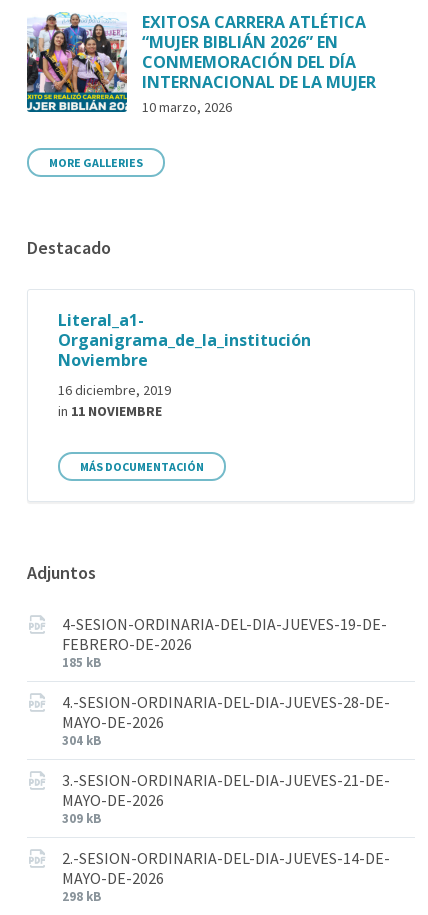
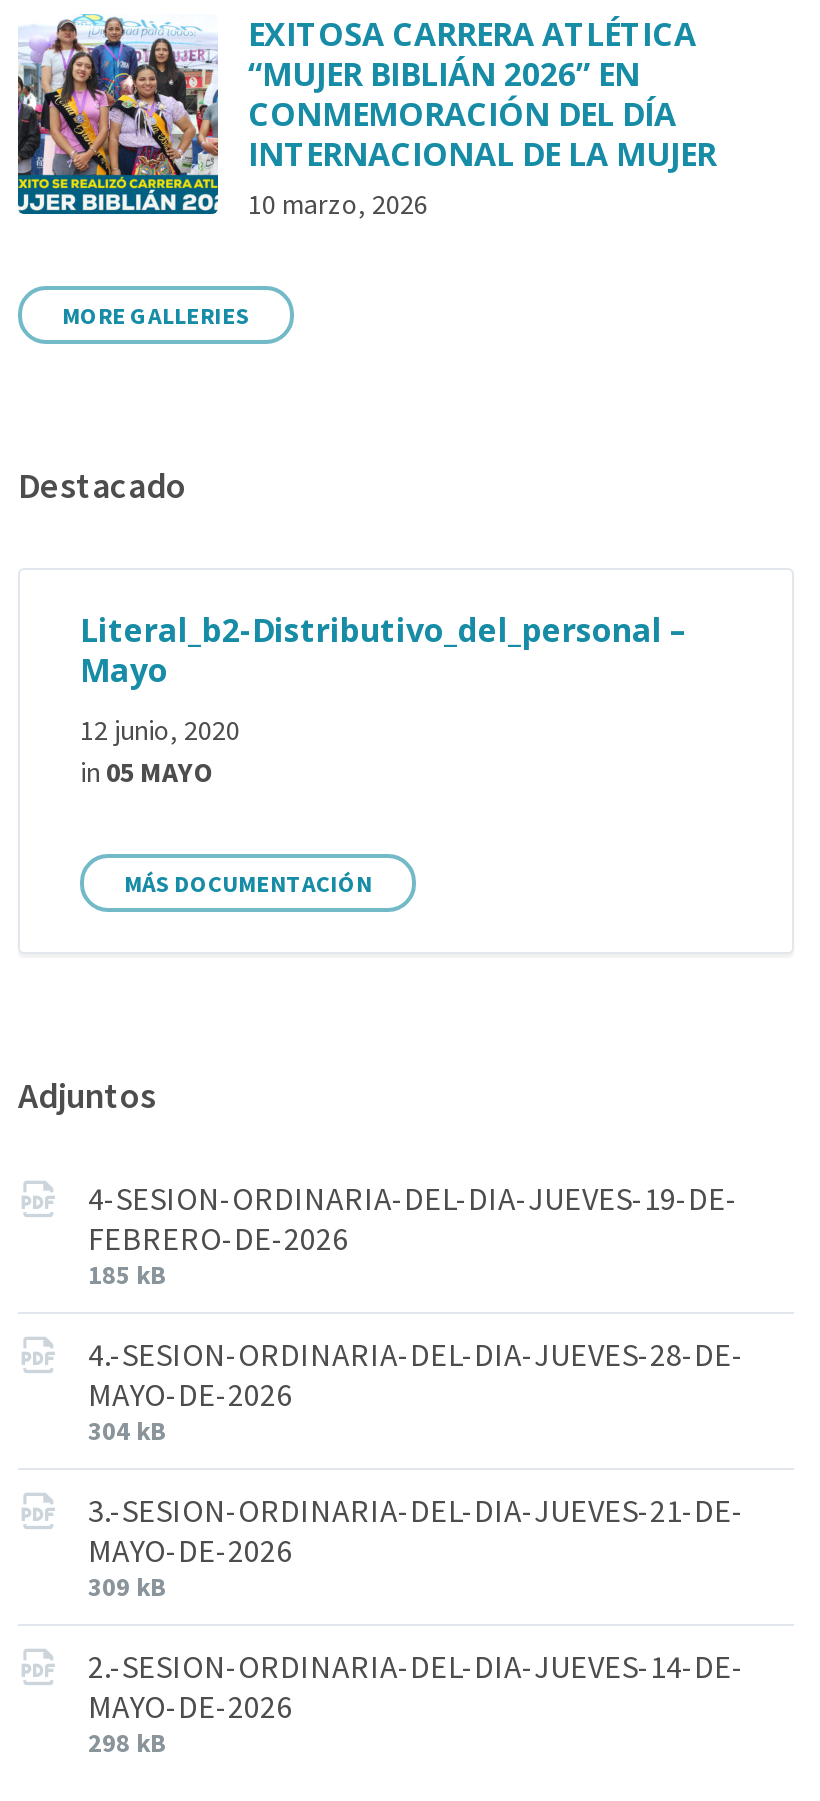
[58,309,311,371] Literal_a1- | Organigrama_de_la_institución | Noviembre -> [80,608,688,692] Literal_b2-Distributivo_del_personal – | Mayo
[58,381,171,420] 16 diciembre, 2019 | in 11 NOVIEMBRE -> [80,712,240,790] 12 junio, 2020 | in 05 MAYO

